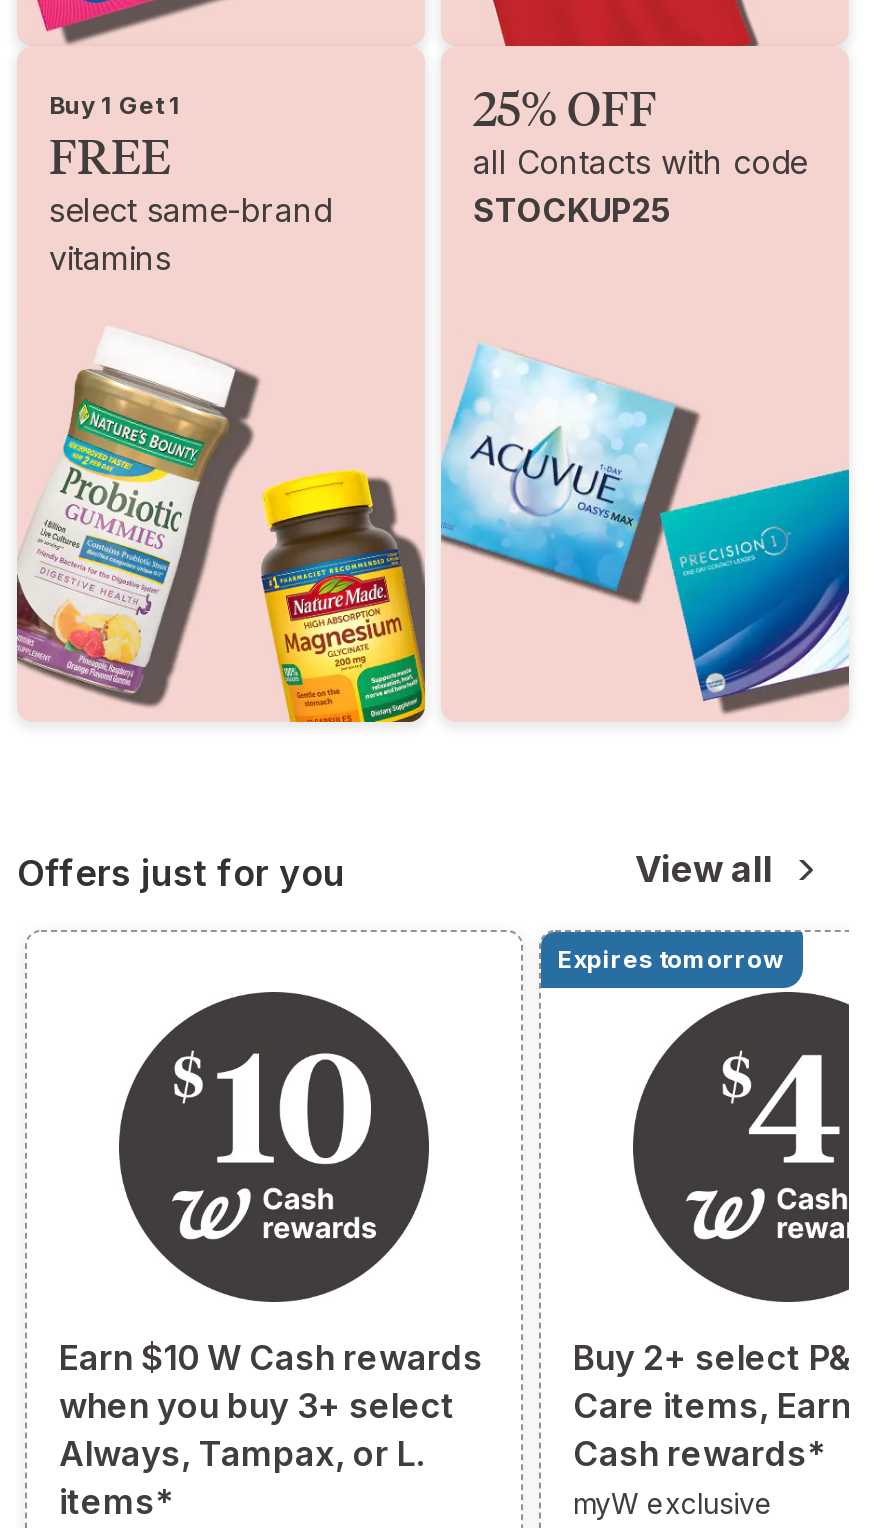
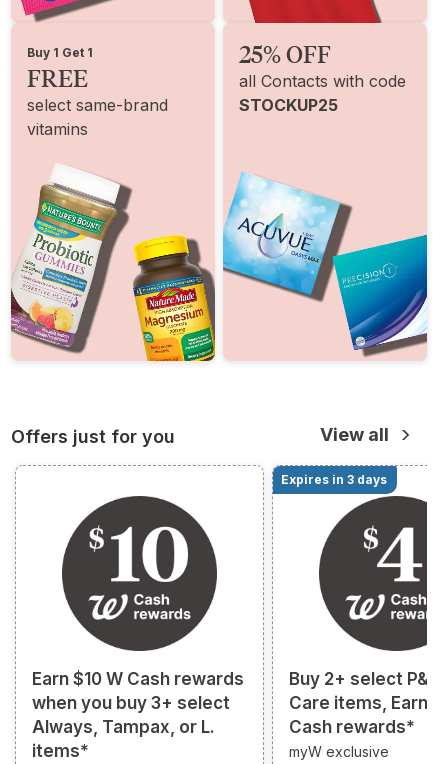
[557,944,783,974] Expires tomorrow -> [281,472,387,487] Expires in 3 days

